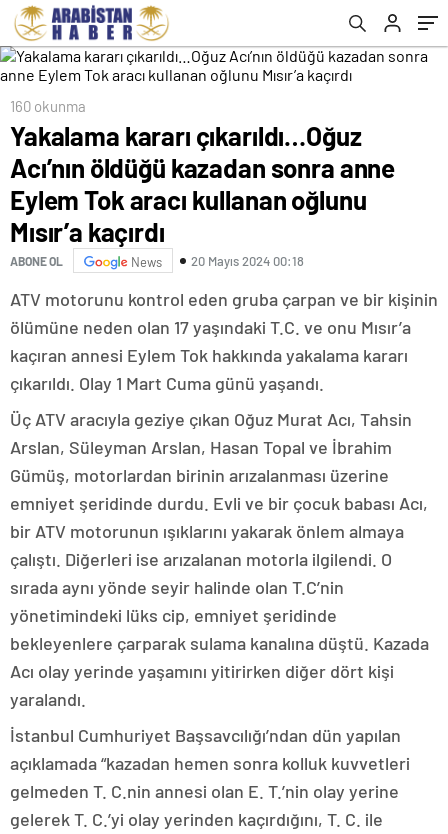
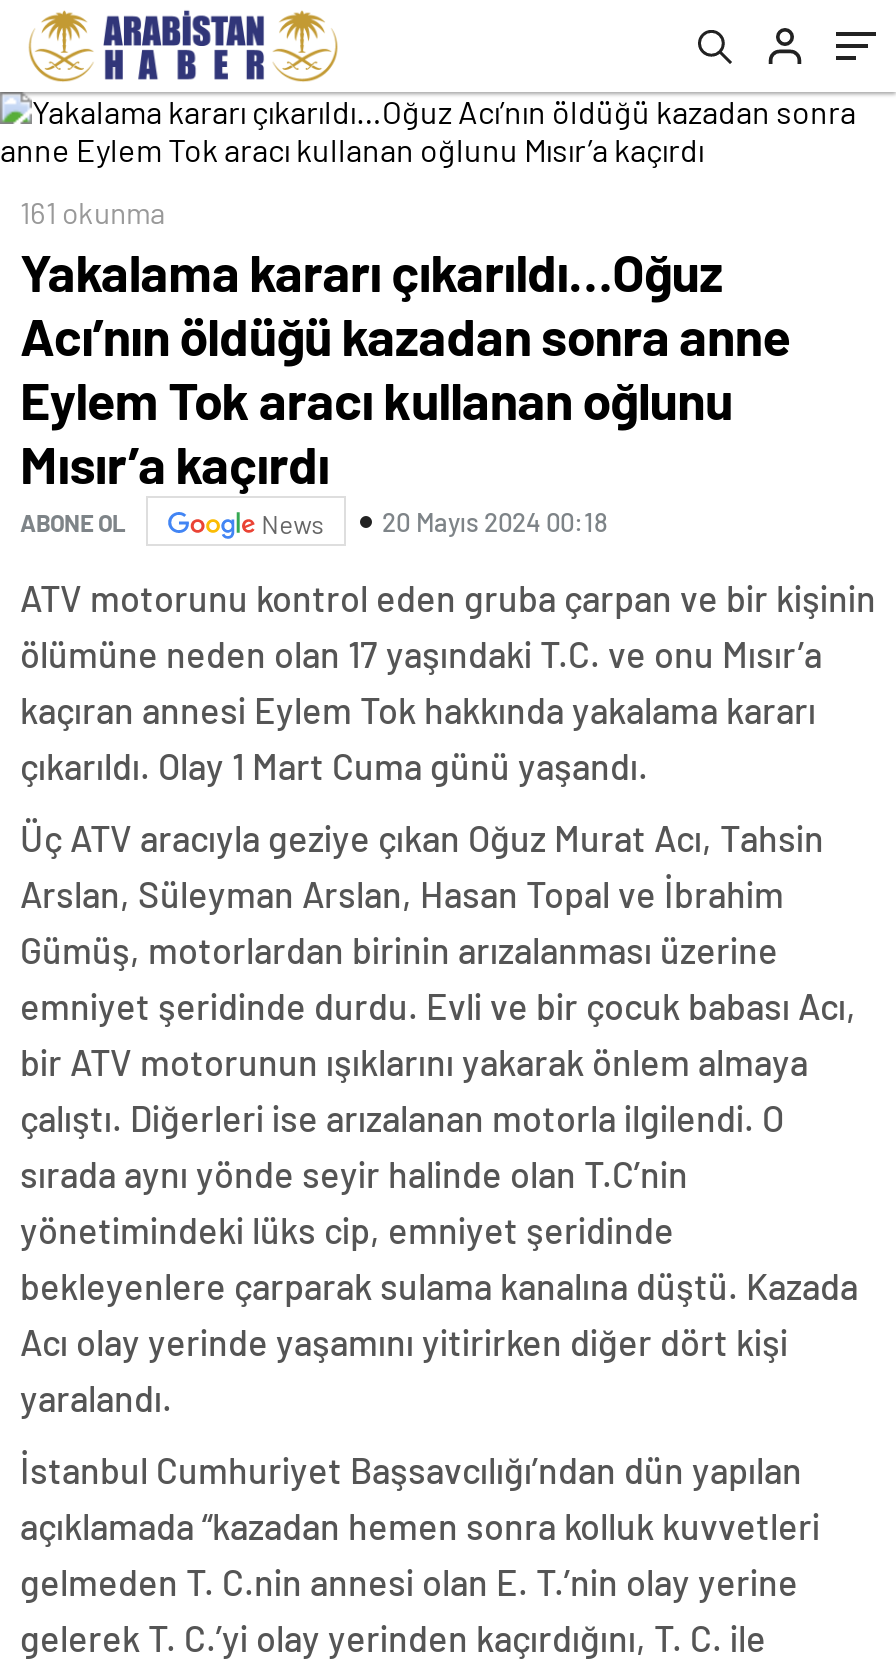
[10,97,86,115] 160 okunma -> [20,194,166,230] 161 okunma

